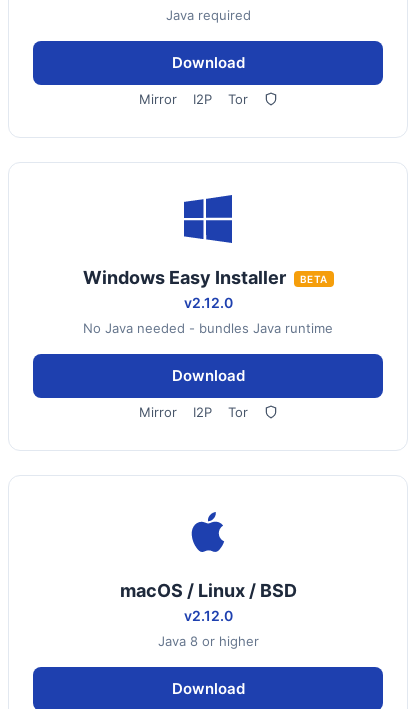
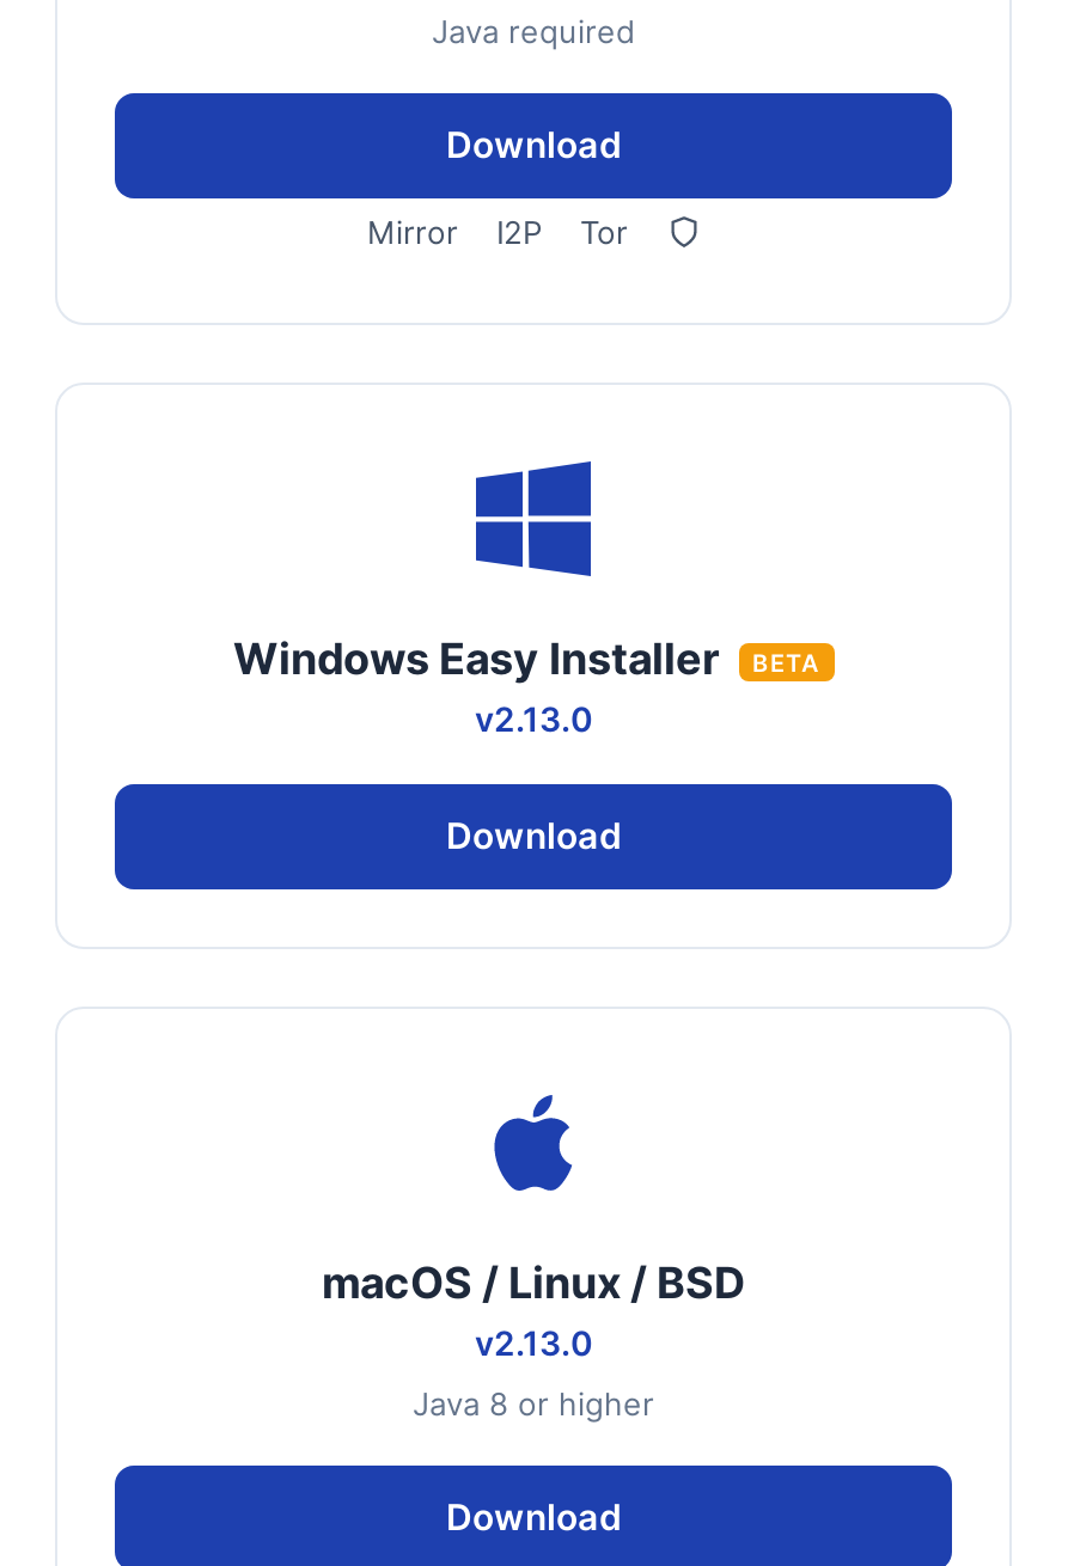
[83,294,333,336] v2.12.0 | No Java needed - bundles Java runtime -> [475,698,592,739] v2.13.0
[138,404,247,420] Mirror | I2P | Tor -> none
[183,607,232,624] v2.12.0 -> [475,1322,592,1363] v2.13.0

